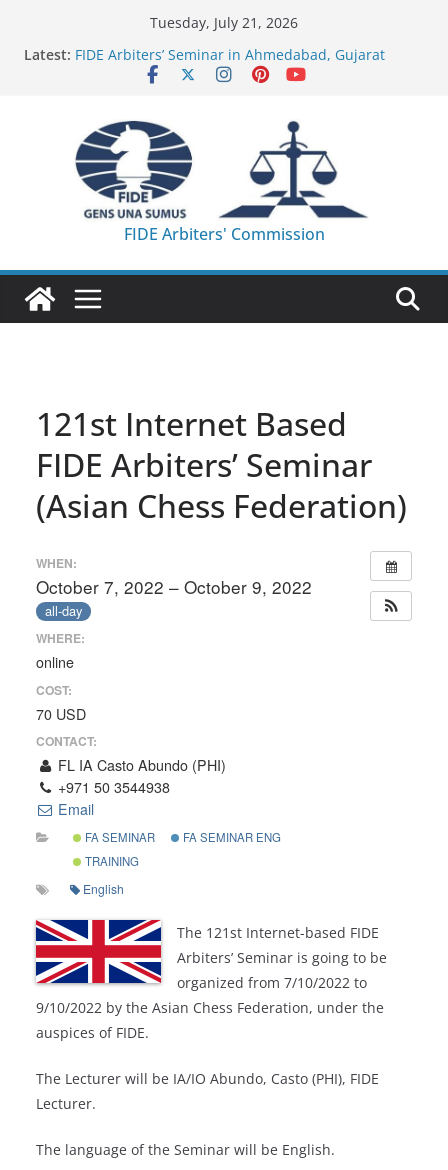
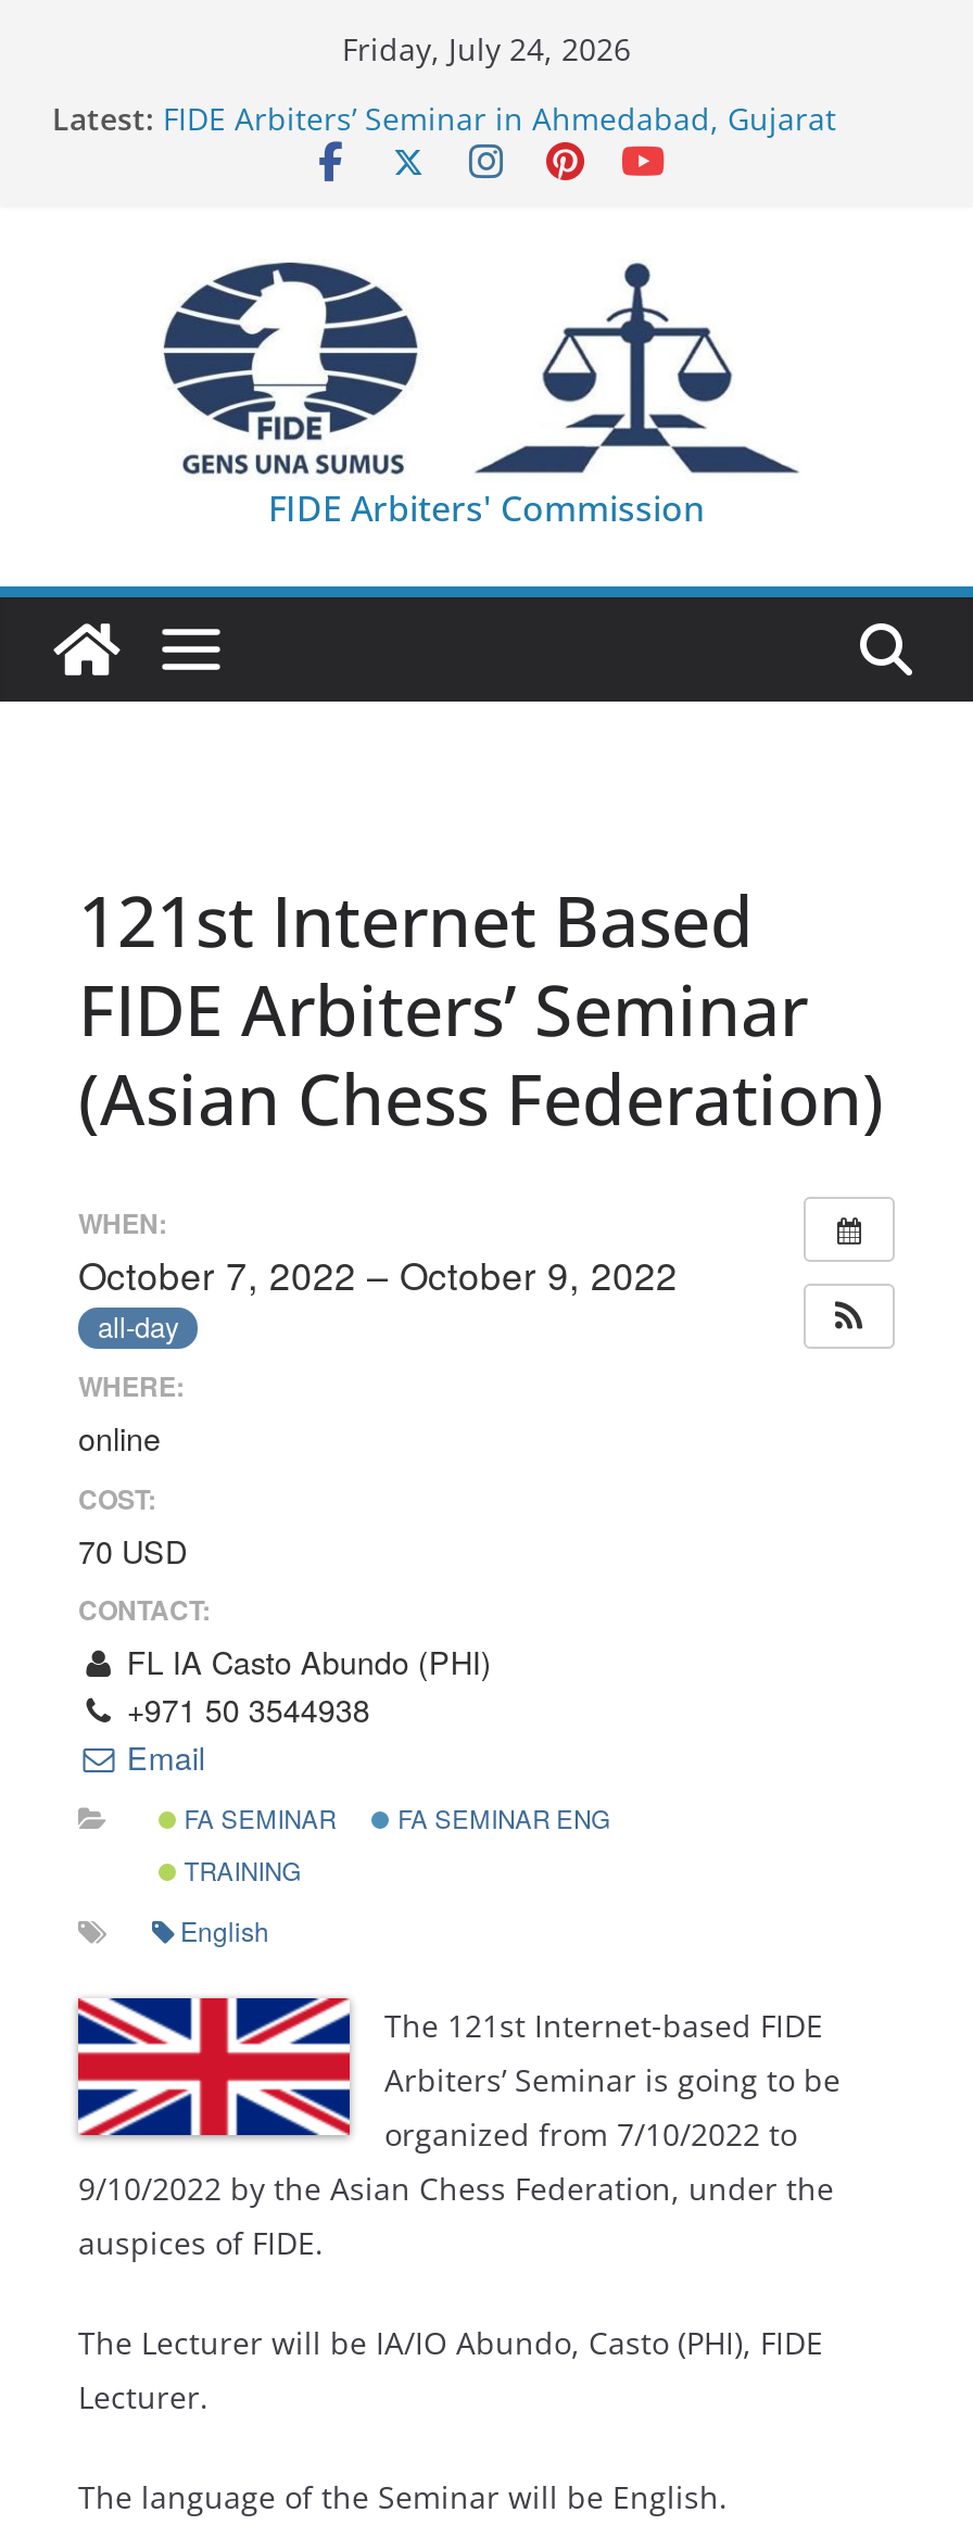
[150,13,298,32] Tuesday, July 21, 2026 -> [342,28,631,70] Friday, July 24, 2026

